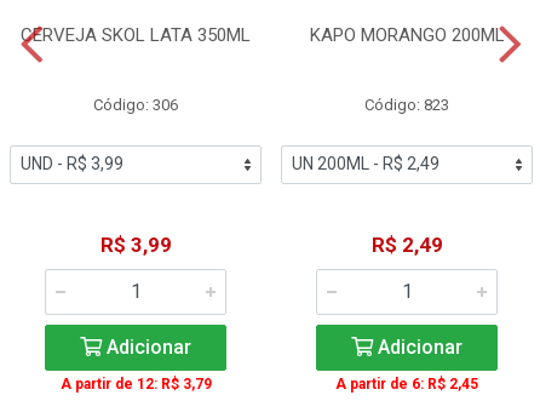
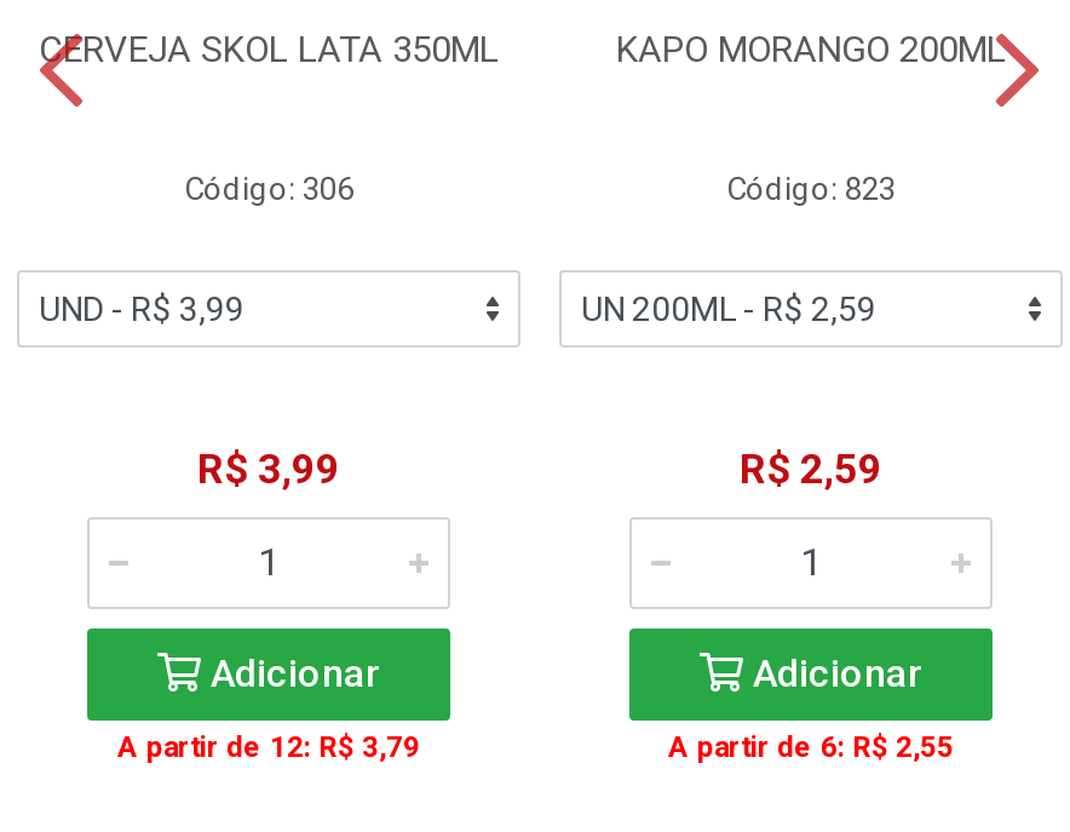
[371,232,443,256] R$ 2,49 -> [740,445,882,493] R$ 2,59
[335,375,478,392] A partir de 6: R$ 2,45 -> [668,731,954,764] A partir de 6: R$ 2,55

